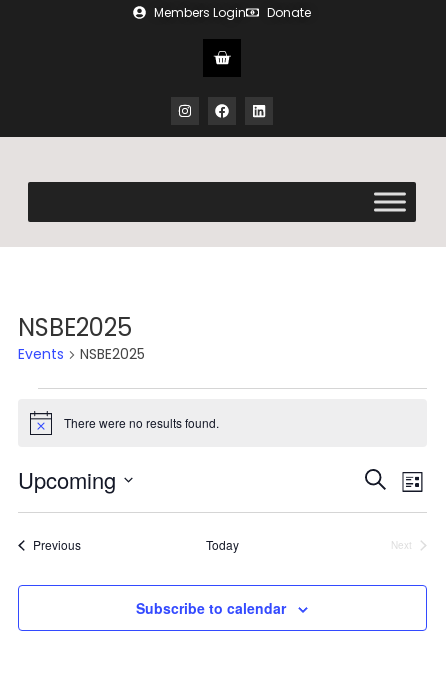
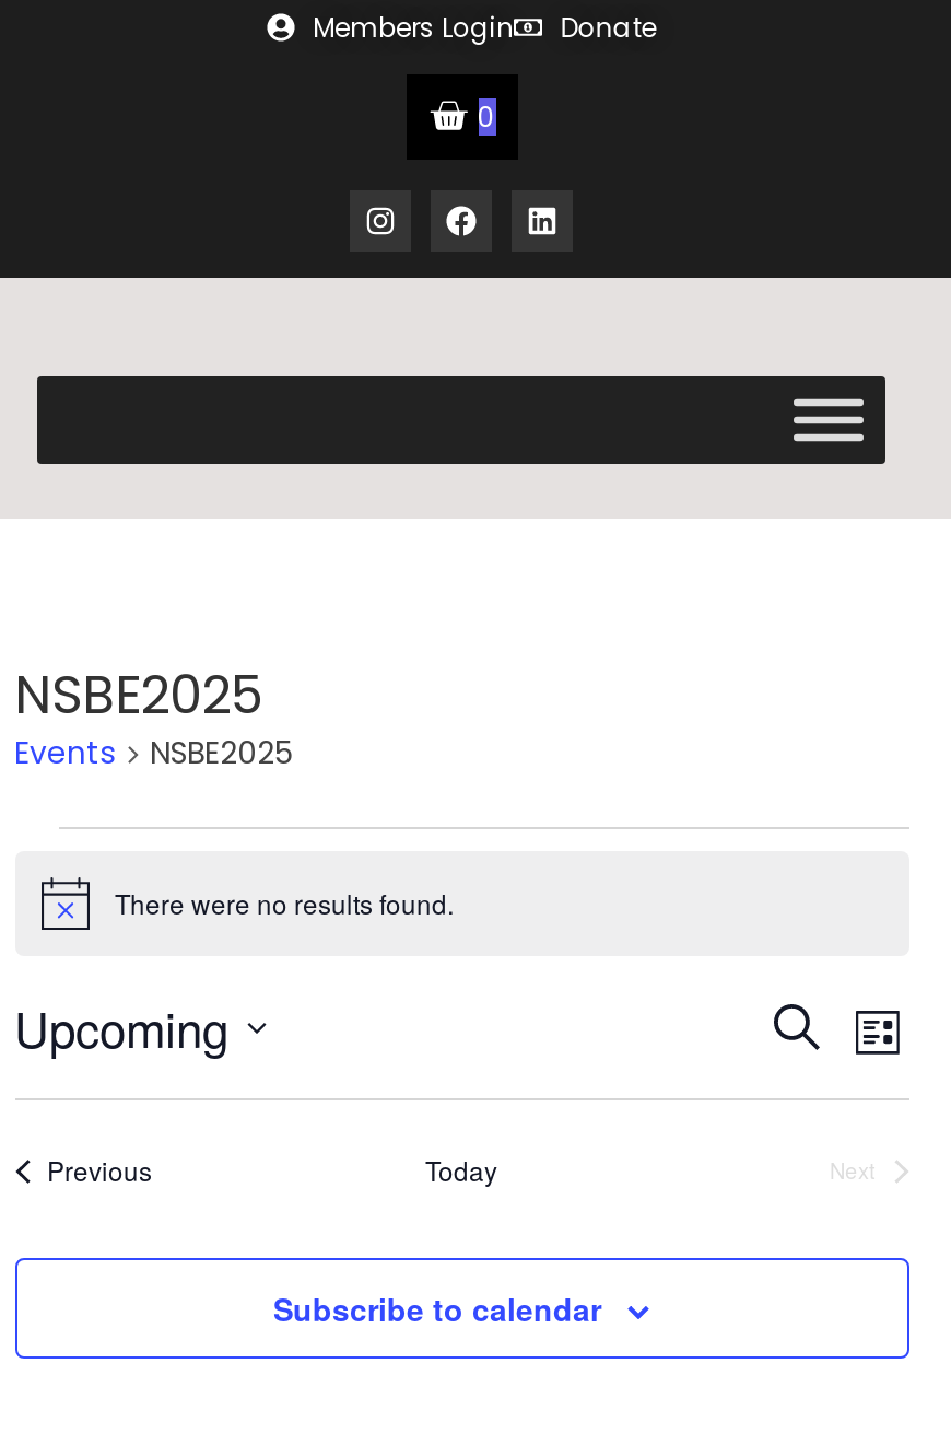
none -> [478,98,495,136] 0

